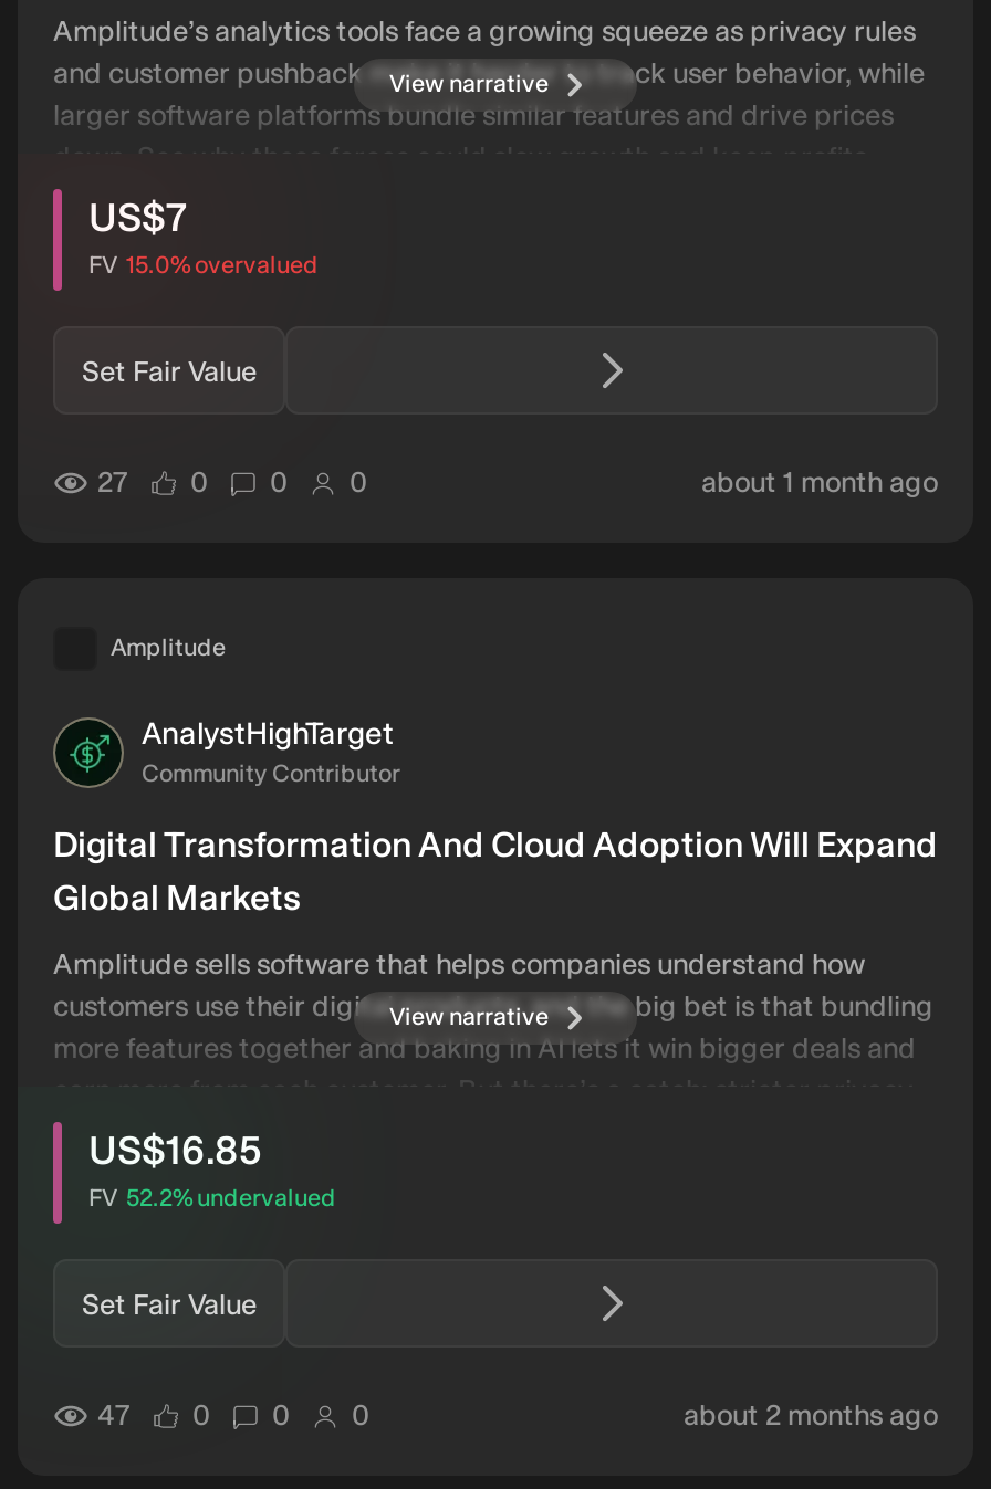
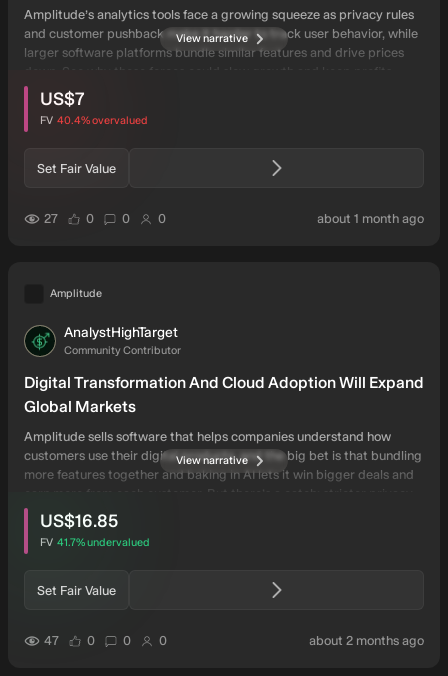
[88,251,319,280] FV 15.0% overvalued -> [40,114,148,127] FV 40.4% overvalued
[88,1184,336,1213] FV 52.2% undervalued -> [40,536,150,549] FV 41.7% undervalued

